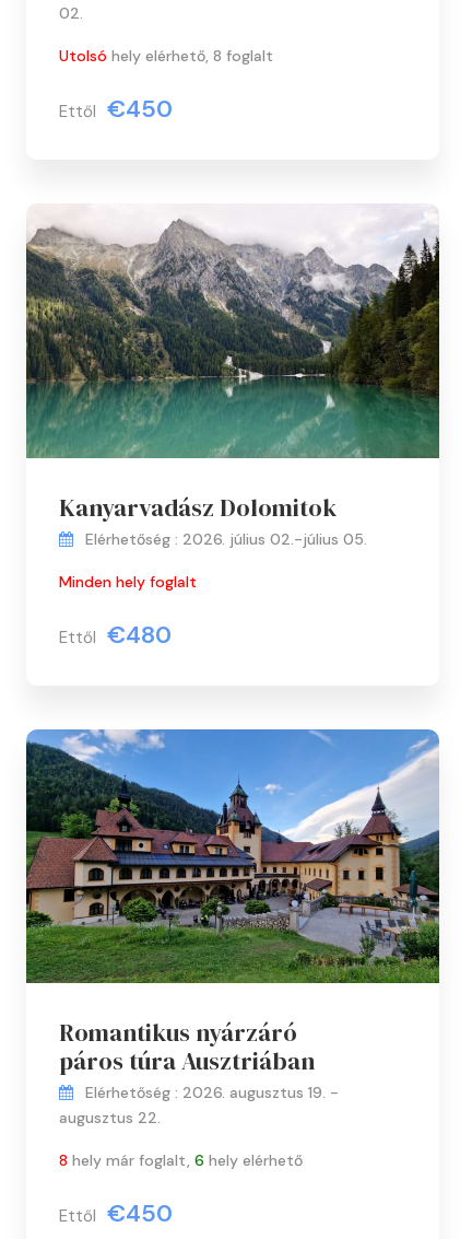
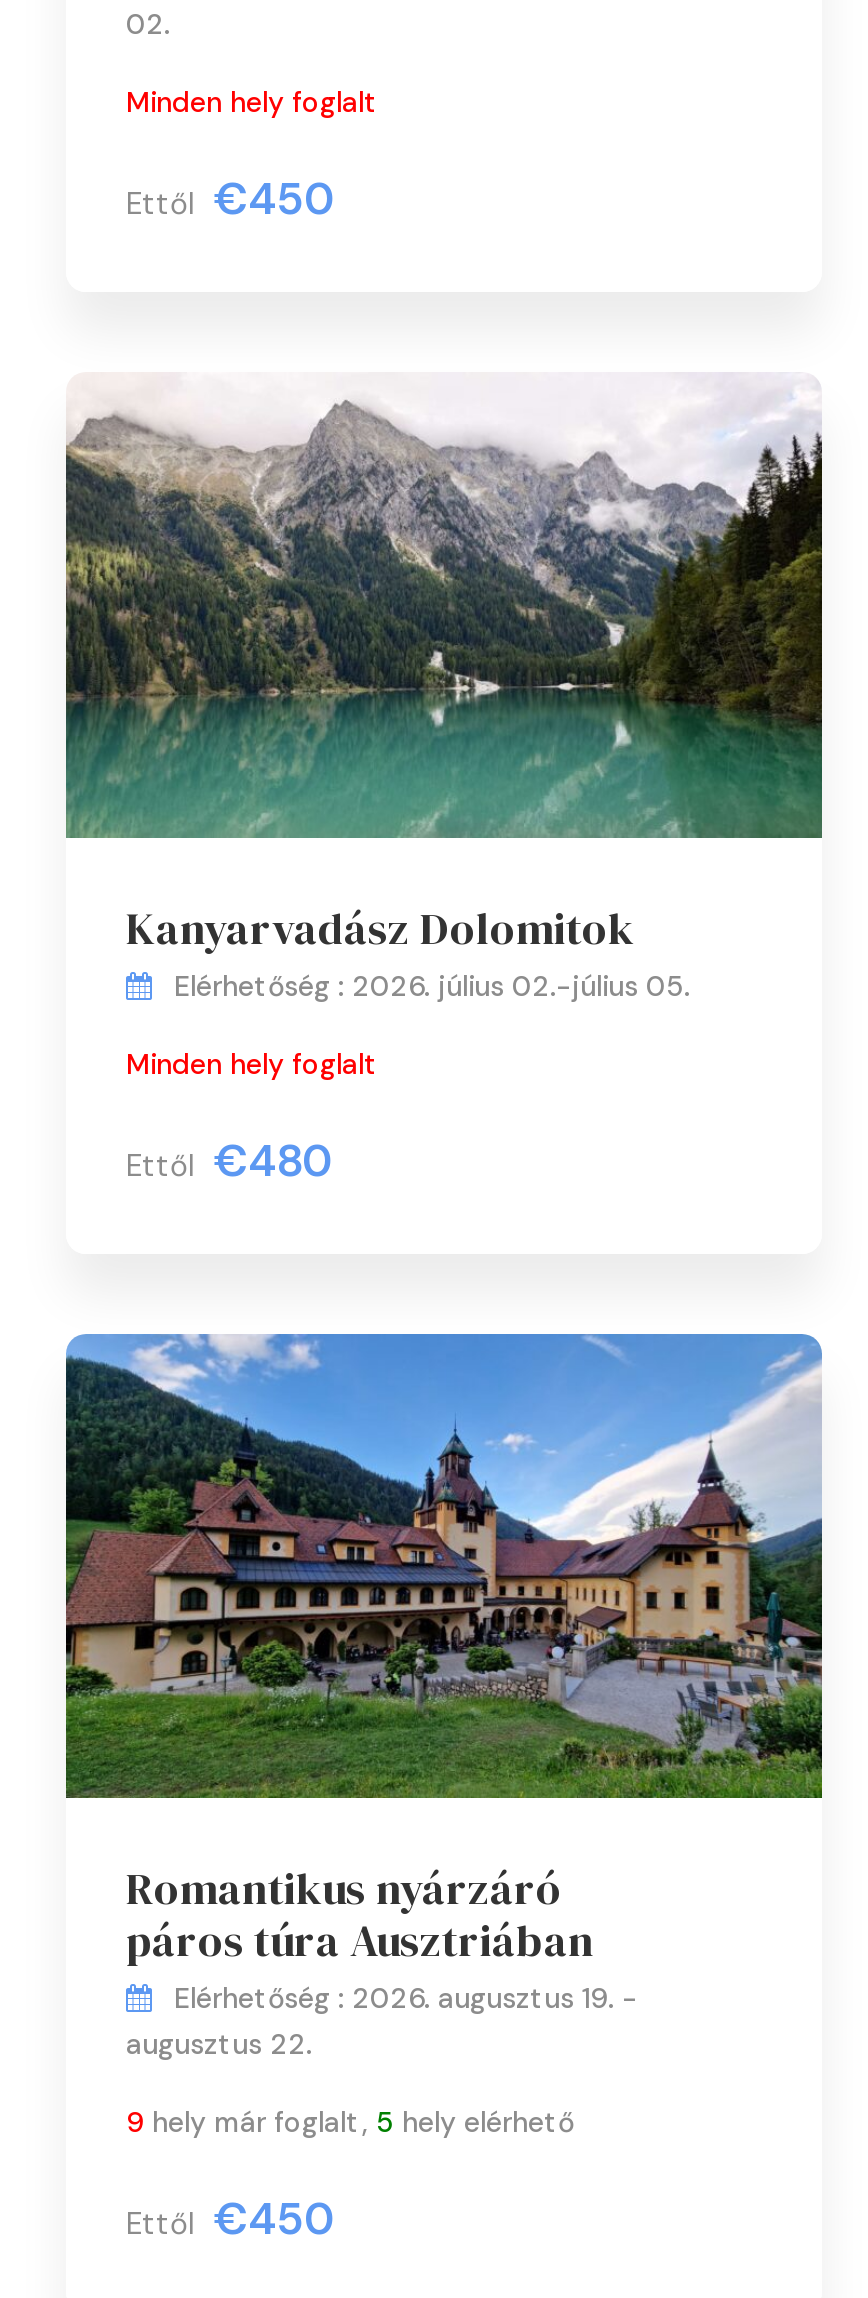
[59,46,273,66] Utolsó hely elérhető, 8 foglalt -> [126,85,378,121] Minden hely foglalt
[59,1150,303,1170] 8 hely már foglalt, 6 hely elérhető -> [126,2104,574,2140] 9 hely már foglalt, 5 hely elérhető

